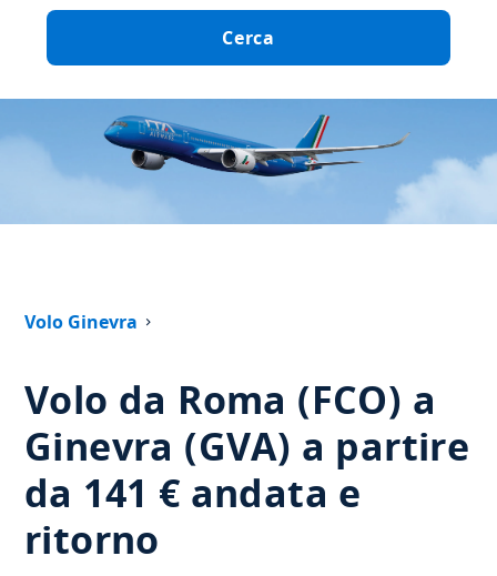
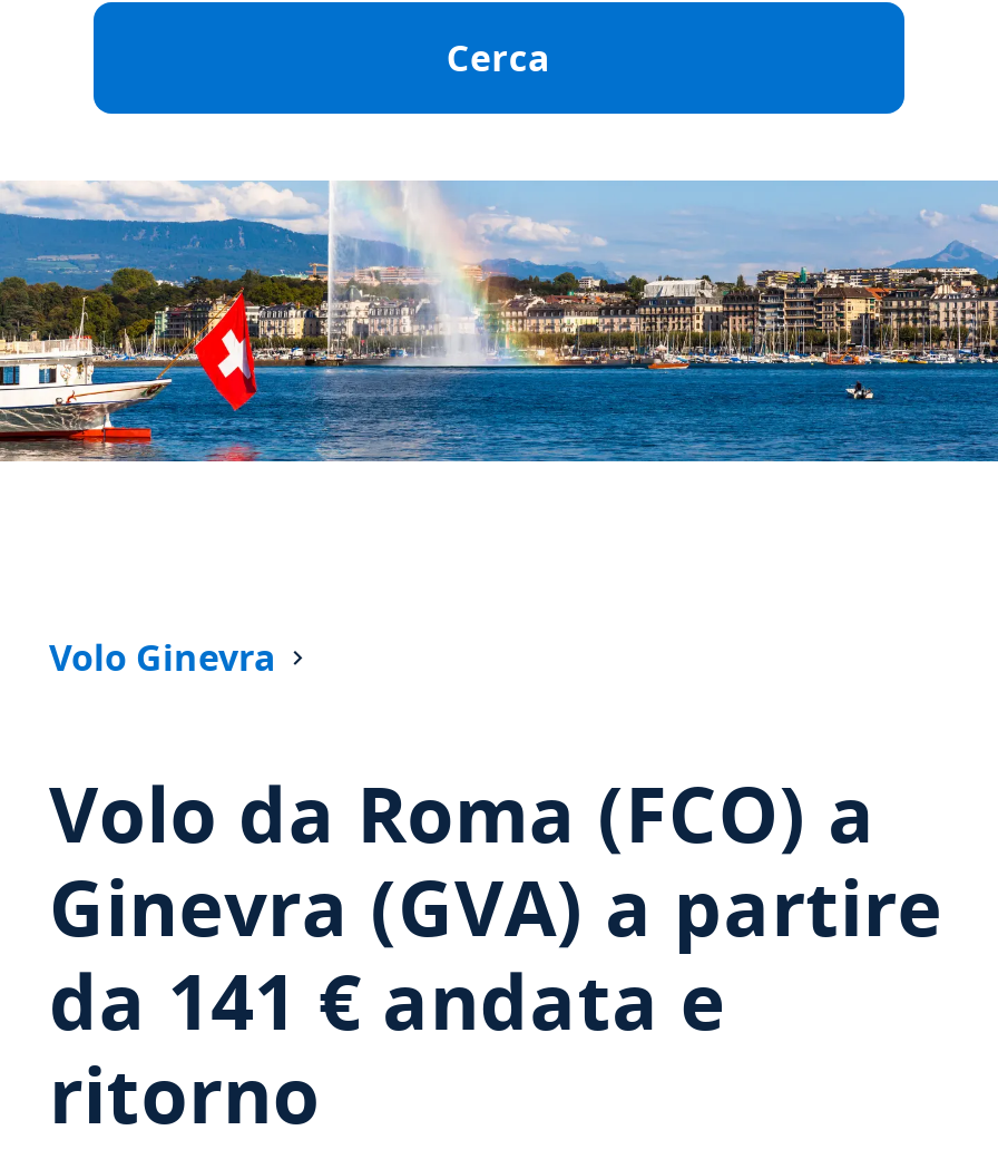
[3,98,494,224] [image] -> [7,181,991,464] [image]

